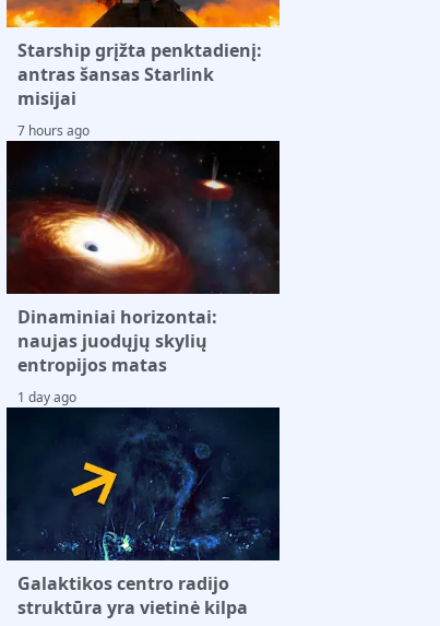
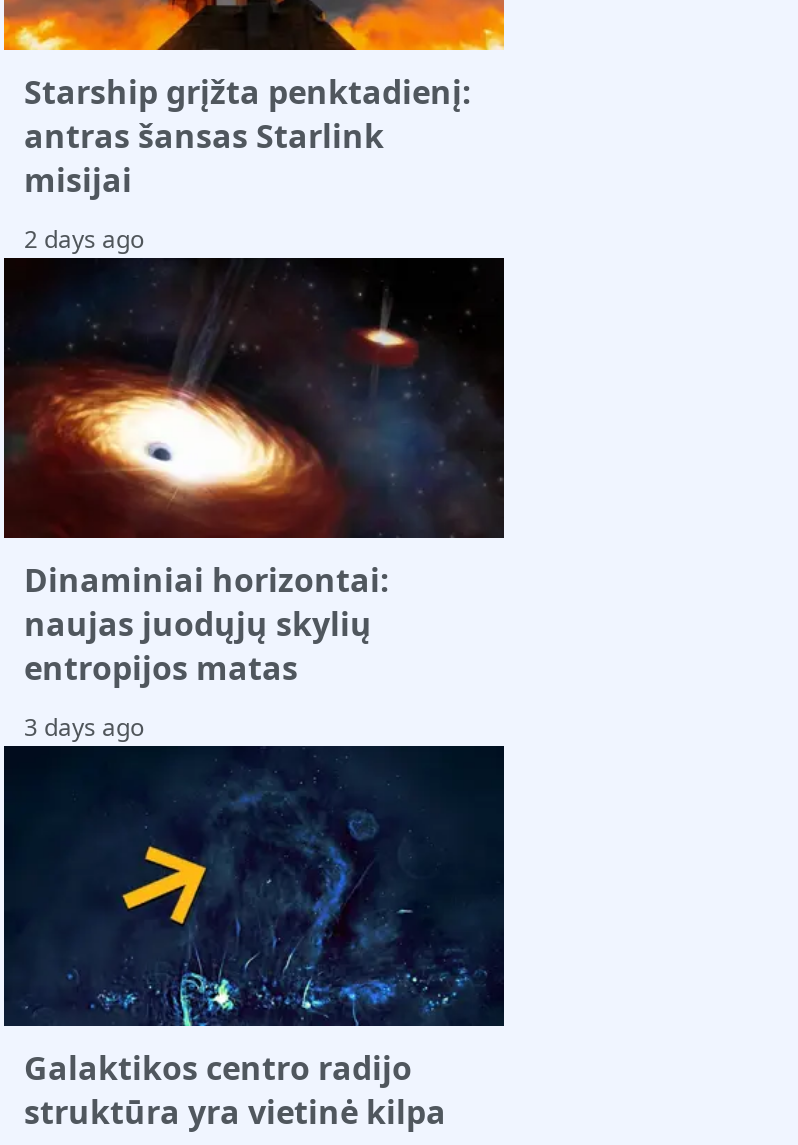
[17,121,90,140] 7 hours ago -> [24,221,144,255] 2 days ago
[17,388,76,406] 1 day ago -> [24,710,144,744] 3 days ago

